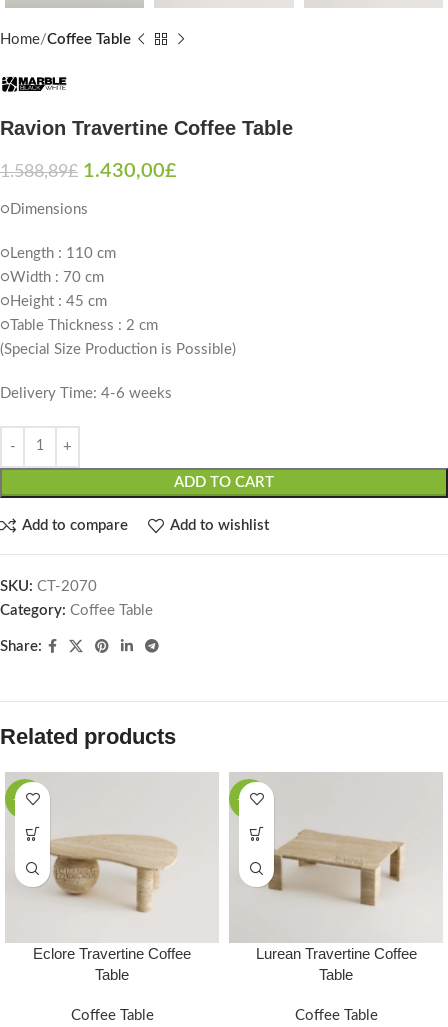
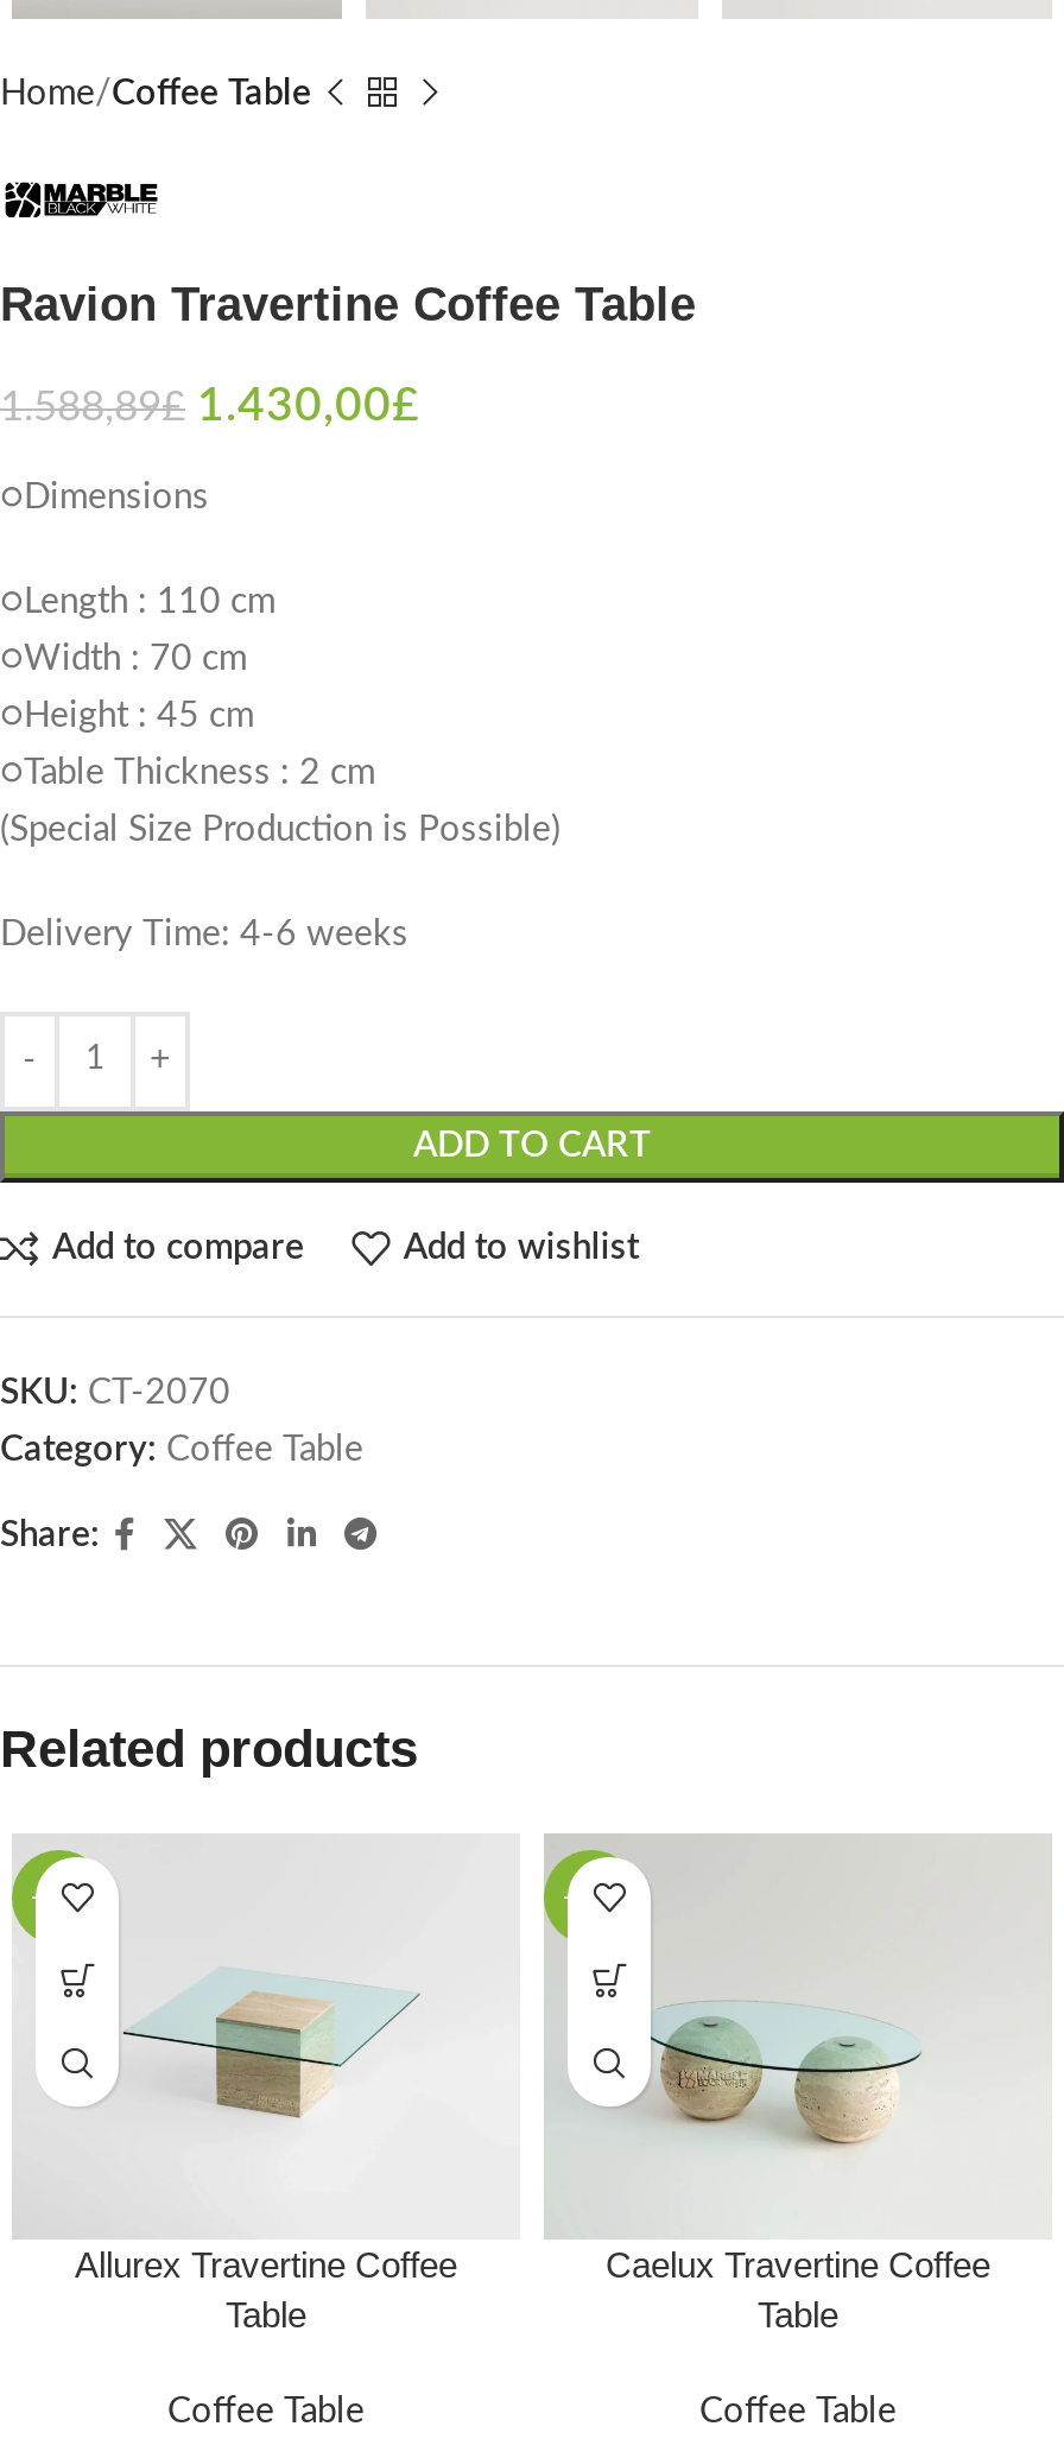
[25,834,191,962] [image] | Eclore Travertine Coffee -> [75,1983,457,2284] [image] | Allurex Travertine Coffee
[255,829,416,962] [image] | Lurean Travertine Coffee -> [606,1971,990,2284] [image] | Caelux Travertine Coffee

